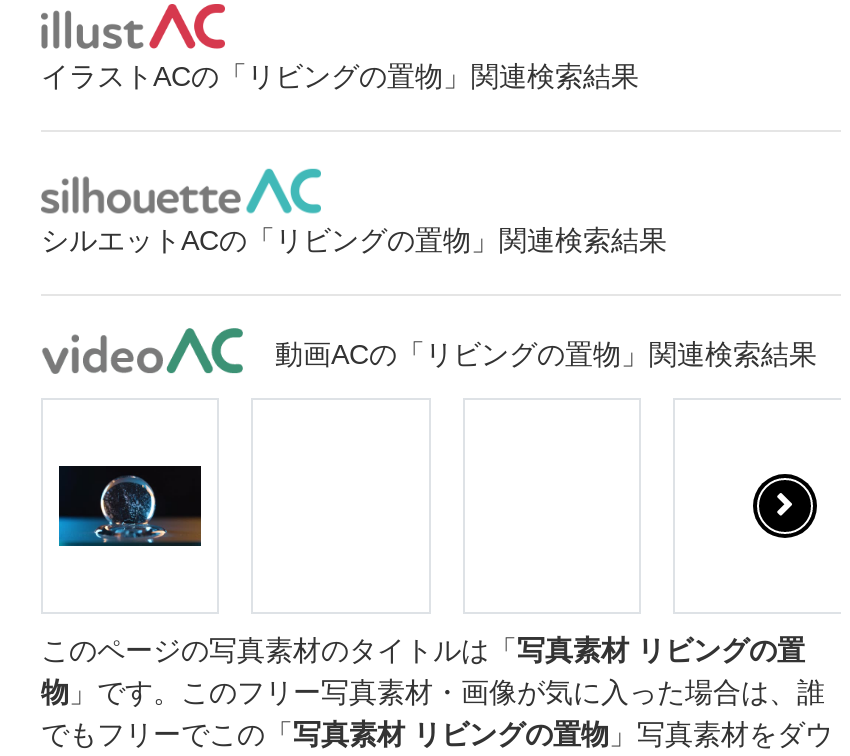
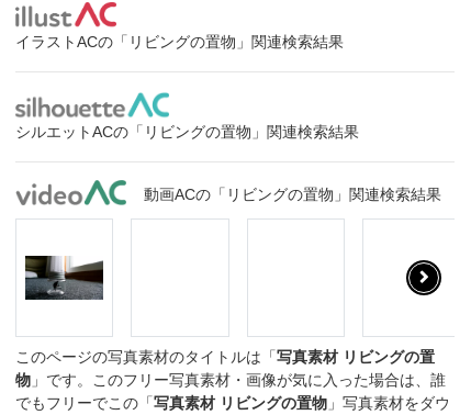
[57,464,203,548] [image] -> [24,256,104,301] [image]

